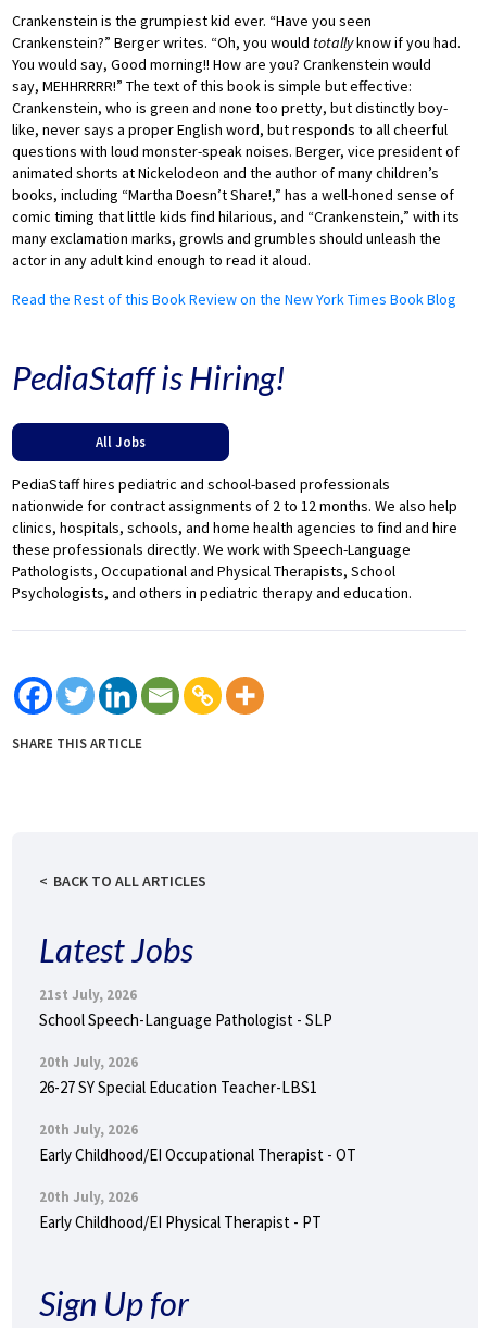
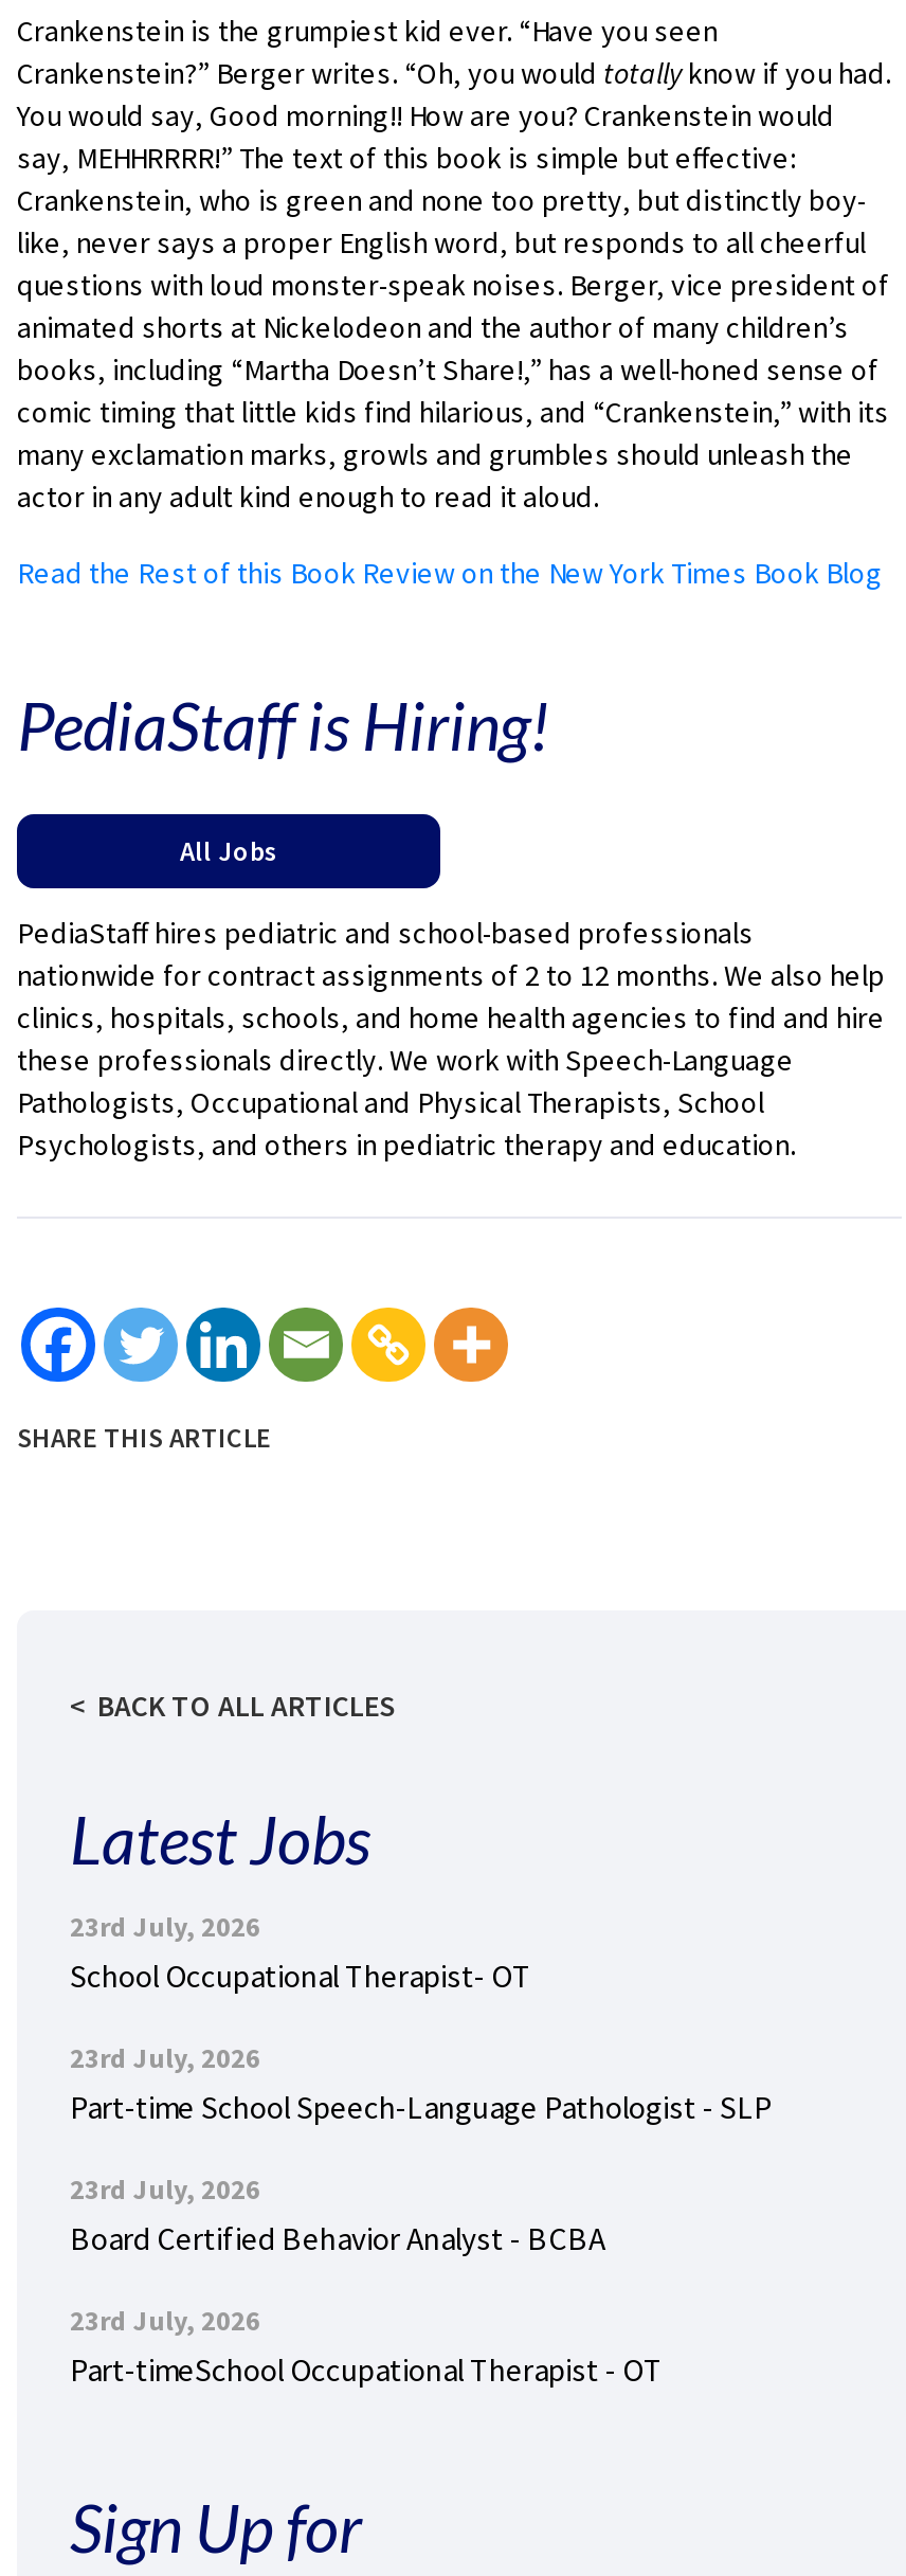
[39,985,332,1030] 21st July, 2026 | School Speech-Language Pathologist - SLP -> [70,1909,531,1996] 23rd July, 2026 | School Occupational Therapist- OT
[39,1053,317,1097] 20th July, 2026 | 26-27 SY Special Education Teacher-LBS1 -> [70,2040,773,2127] 23rd July, 2026 | Part-time School Speech-Language Pathologist - SLP
[39,1120,356,1165] 20th July, 2026 | Early Childhood/EI Occupational Therapist - OT -> [70,2172,605,2258] 23rd July, 2026 | Board Certified Behavior Analyst - BCBA
[39,1188,322,1232] 20th July, 2026 | Early Childhood/EI Physical Therapist - PT -> [70,2303,663,2390] 23rd July, 2026 | Part-timeSchool Occupational Therapist - OT

